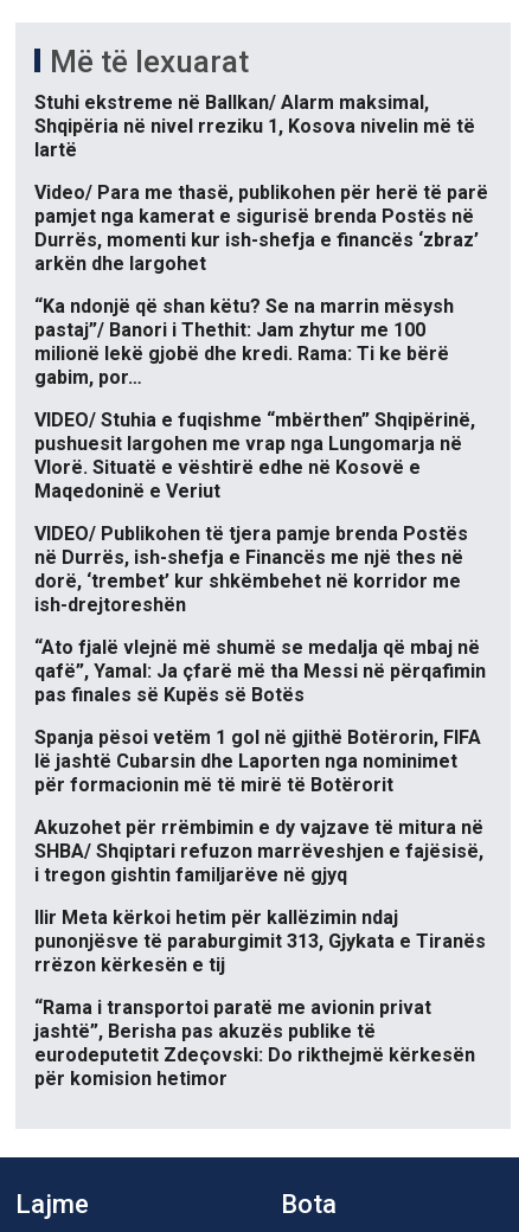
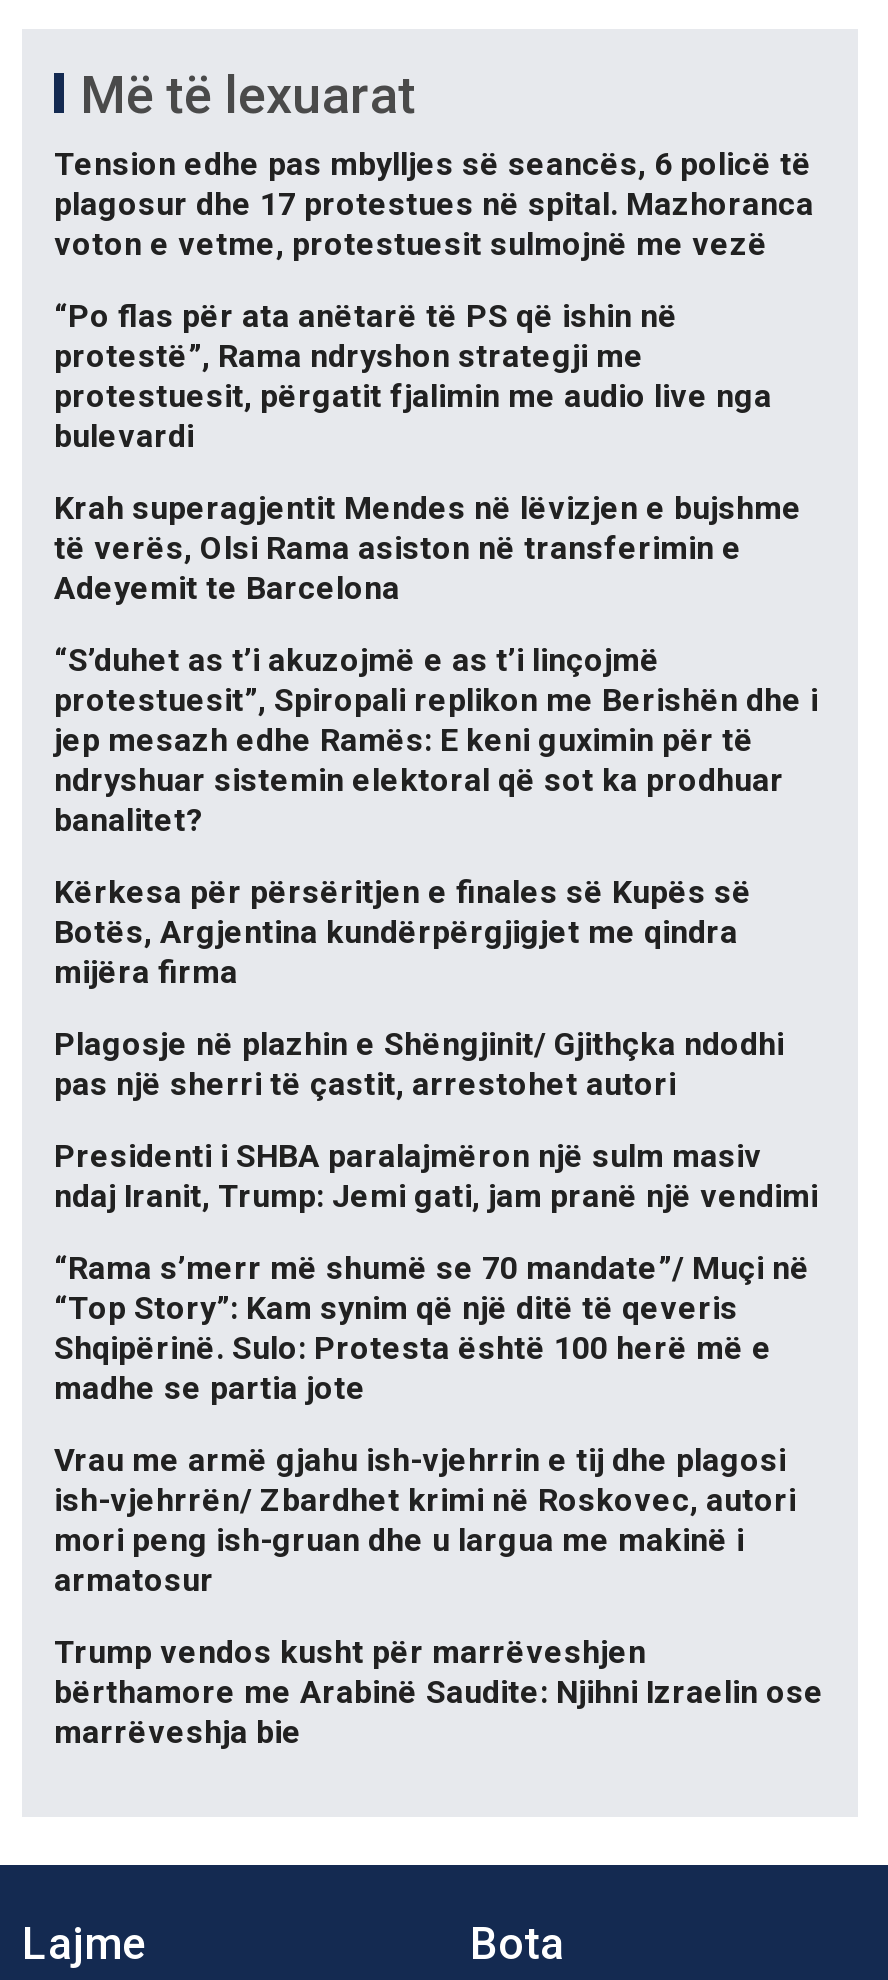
[34,92,475,162] Stuhi ekstreme në Ballkan/ Alarm maksimal, | Shqipëria në nivel rreziku 1, Kosova nivelin më të | lartë -> [54,145,814,263] Tension edhe pas mbylljes së seancës, 6 policë të | plagosur dhe 17 protestues në spital. Mazhoranca | voton e vetme, protestuesit sulmojnë me vezë
[34,182,488,275] Video/ Para me thasë, publikohen për herë të parë | pamjet nga kamerat e sigurisë brenda Postës në | Durrës, momenti kur ish-shefja e financës ‘zbraz’ | arkën dhe largohet -> [54,297,772,455] “Po flas për ata anëtarë të PS që ishin në | protestë”, Rama ndryshon strategji me | protestuesit, përgatit fjalimin me audio live nga | bulevardi
[34,296,454,389] “Ka ndonjë që shan këtu? Se na marrin mësysh | pastaj”/ Banori i Thethit: Jam zhytur me 100 | milionë lekë gjobë dhe kredi. Rama: Ti ke bërë | gabim, por… -> [54,489,802,607] Krah superagjentit Mendes në lëvizjen e bujshme | të verës, Olsi Rama asiston në transferimin e | Adeyemit te Barcelona
[34,409,475,503] VIDEO/ Stuhia e fuqishme “mbërthen” Shqipërinë, | pushuesit largohen me vrap nga Lungomarja në | Vlorë. Situatë e vështirë edhe në Kosovë e | Maqedoninë e Veriut -> [54,641,818,839] “S’duhet as t’i akuzojmë e as t’i linçojmë | protestuesit”, Spiropali replikon me Berishën dhe i | jep mesazh edhe Ramës: E keni guximin për të | ndryshuar sistemin elektoral që sot ka prodhuar | banalitet?
[34,523,468,617] VIDEO/ Publikohen të tjera pamje brenda Postës | në Durrës, ish-shefja e Financës me një thes në | dorë, ‘trembet’ kur shkëmbehet në korridor me | ish-drejtoreshën -> [54,873,752,991] Kërkesa për përsëritjen e finales së Kupës së | Botës, Argjentina kundërpërgjigjet me qindra | mijëra firma
[34,637,486,707] “Ato fjalë vlejnë më shumë se medalja që mbaj në | qafë”, Yamal: Ja çfarë më tha Messi në përqafimin | pas finales së Kupës së Botës -> [54,1025,784,1103] Plagosje në plazhin e Shëngjinit/ Gjithçka ndodhi | pas një sherri të çastit, arrestohet autori
[34,727,481,797] Spanja pësoi vetëm 1 gol në gjithë Botërorin, FIFA | lë jashtë Cubarsin dhe Laporten nga nominimet | për formacionin më të mirë të Botërorit -> [54,1137,818,1215] Presidenti i SHBA paralajmëron një sulm masiv | ndaj Iranit, Trump: Jemi gati, jam pranë një vendimi
[34,817,483,887] Akuzohet për rrëmbimin e dy vajzave të mitura në | SHBA/ Shqiptari refuzon marrëveshjen e fajësisë, | i tregon gishtin familjarëve në gjyq -> [54,1249,810,1407] “Rama s’merr më shumë se 70 mandate”/ Muçi në | “Top Story”: Kam synim që një ditë të qeveris | Shqipërinë. Sulo: Protesta është 100 herë më e | madhe se partia jote
[34,907,486,977] Ilir Meta kërkoi hetim për kallëzimin ndaj | punonjësve të paraburgimit 313, Gjykata e Tiranës | rrëzon kërkesën e tij -> [54,1441,796,1599] Vrau me armë gjahu ish-vjehrrin e tij dhe plagosi | ish-vjehrrën/ Zbardhet krimi në Roskovec, autori | mori peng ish-gruan dhe u largua me makinë i | armatosur
[34,997,475,1090] “Rama i transportoi paratë me avionin privat | jashtë”, Berisha pas akuzës publike të | eurodeputetit Zdeçovski: Do rikthejmë kërkesën | për komision hetimor -> [54,1633,824,1751] Trump vendos kusht për marrëveshjen | bërthamore me Arabinë Saudite: Njihni Izraelin ose | marrëveshja bie

